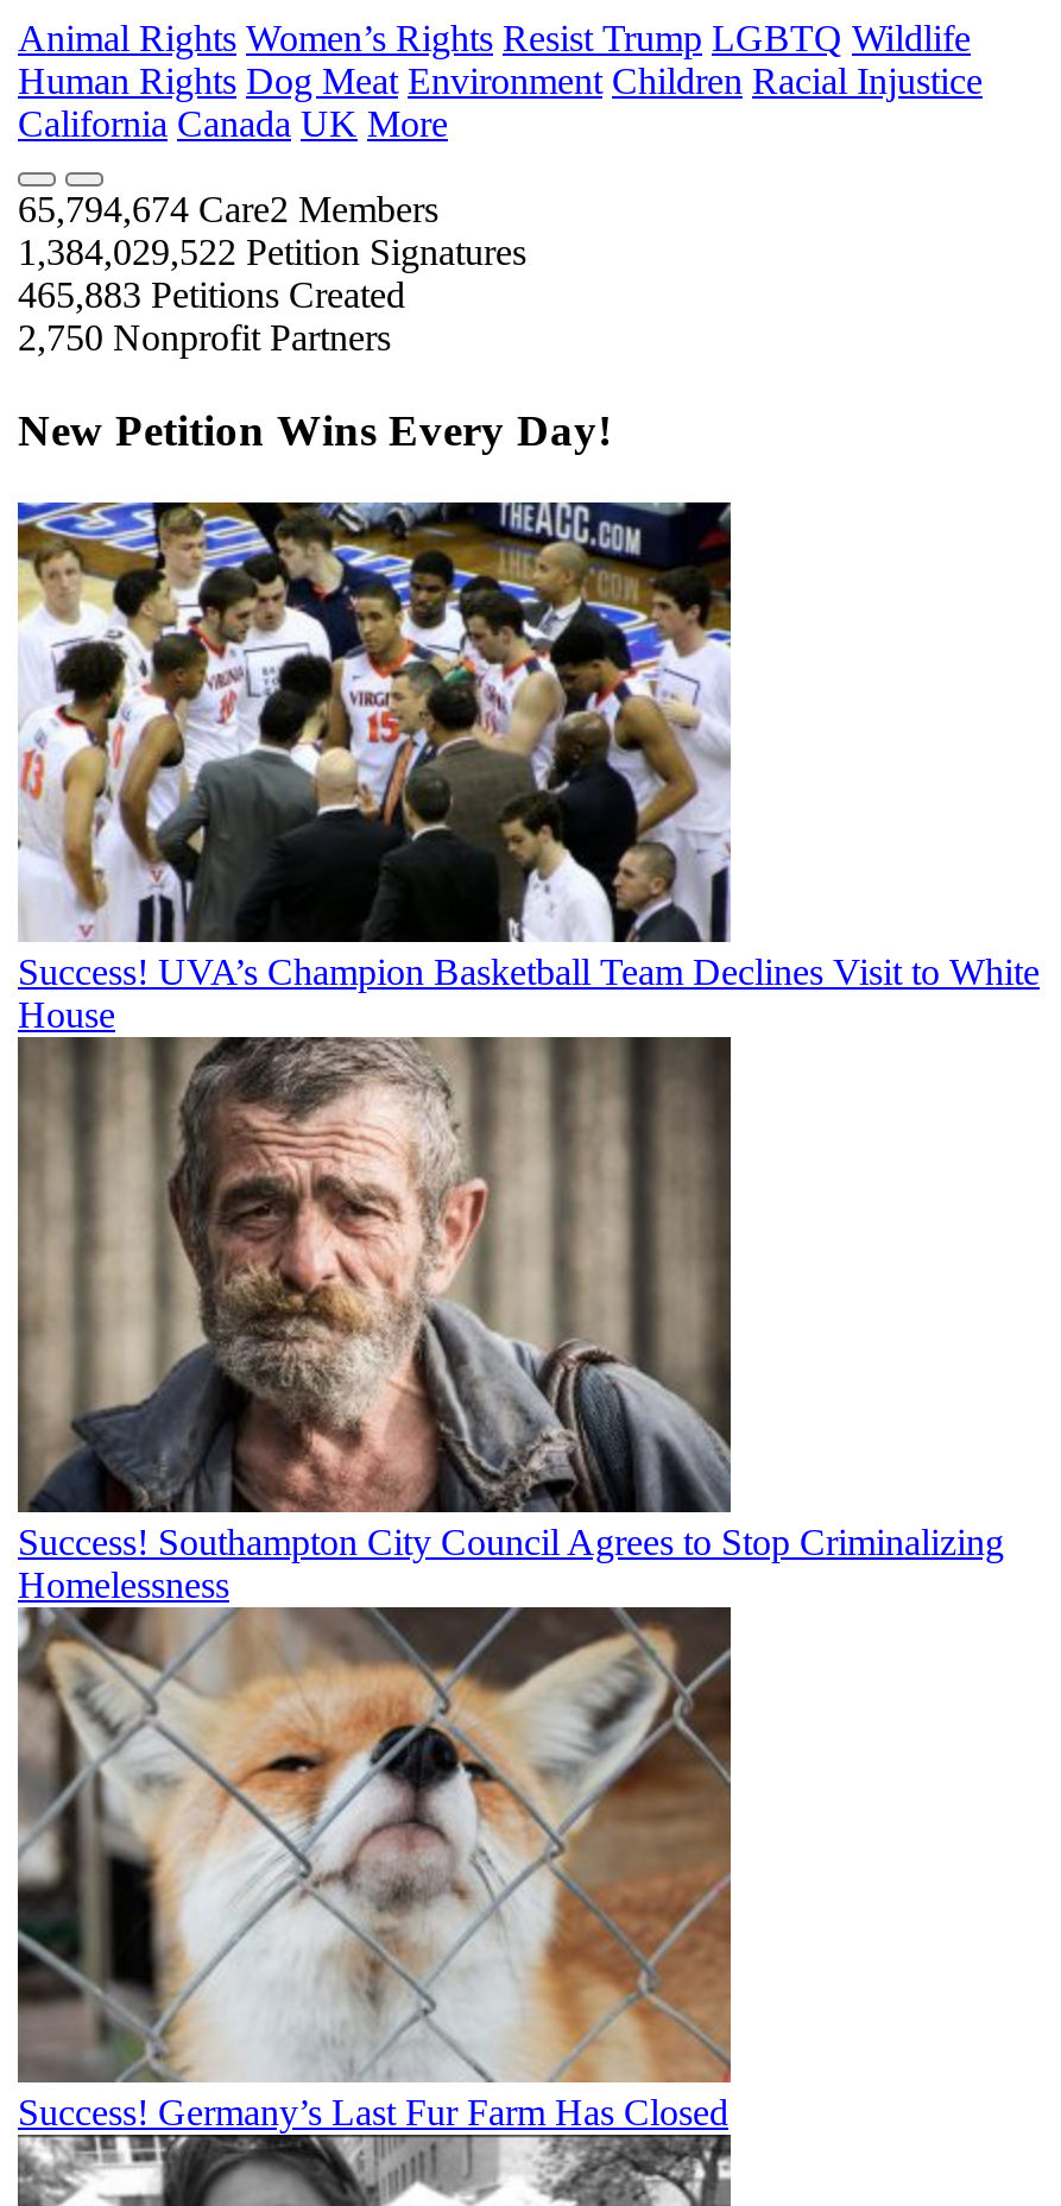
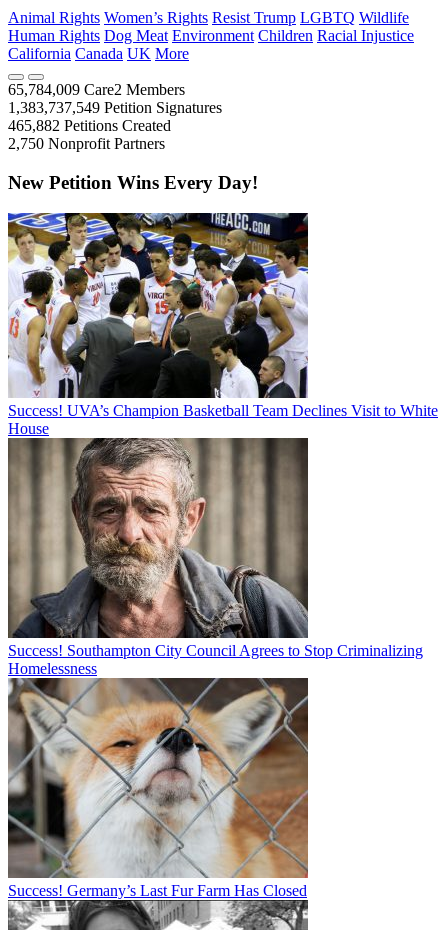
[18,190,438,230] 65,794,674 Care2 Members -> [8,81,185,98] 65,784,009 Care2 Members
[18,233,526,273] 1,384,029,522 Petition Signatures -> [8,99,222,116] 1,383,737,549 Petition Signatures
[18,275,405,316] 465,883 Petitions Created -> [8,117,171,134] 465,882 Petitions Created

